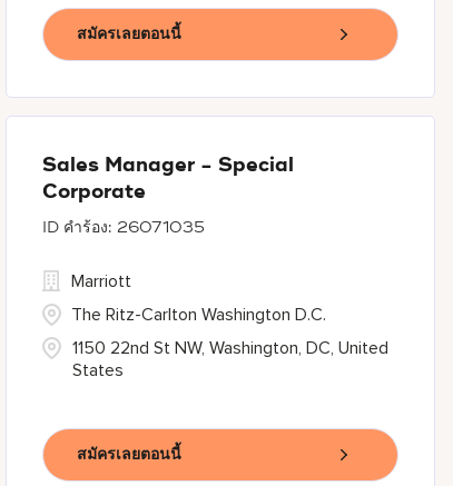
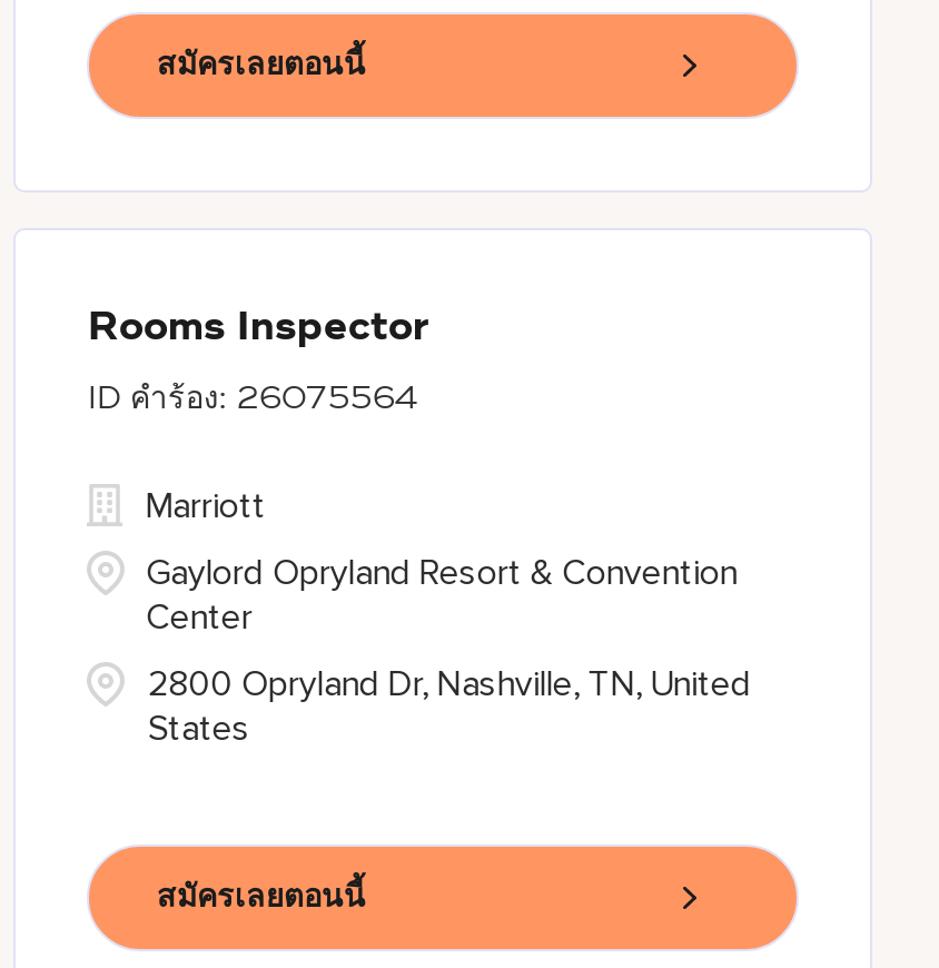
[43,155,294,202] Sales Manager - Special | Corporate -> [88,307,428,347] Rooms Inspector
[117,220,205,235] 26071035 -> [237,383,417,414] 26075564
moved [72,270,132,292] -> [146,483,266,528]: Marriott
[72,303,327,325] The Ritz-Carlton Washington D.C. -> [146,550,737,639] Gaylord Opryland Resort & Convention | Center
[73,337,389,359] 1150 22nd St NW, Washington, DC, United -> [148,661,751,706] 2800 Opryland Dr, Nashville, TN, United

